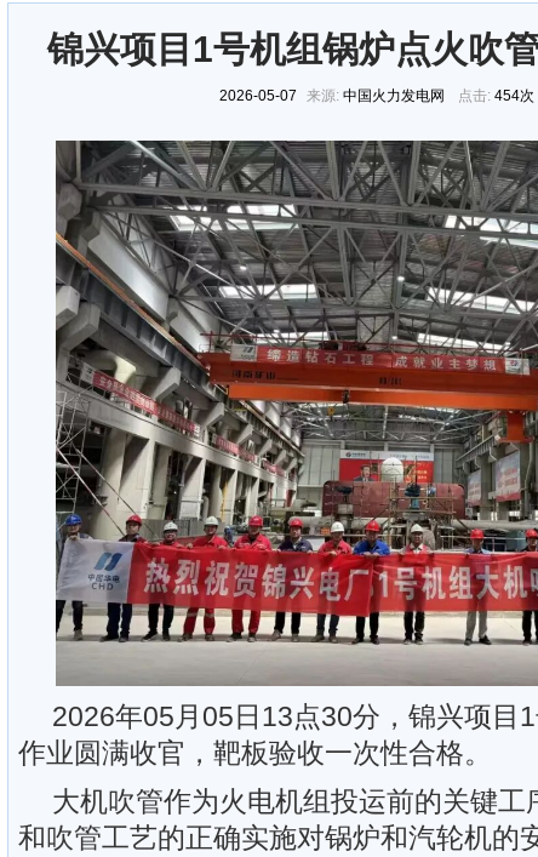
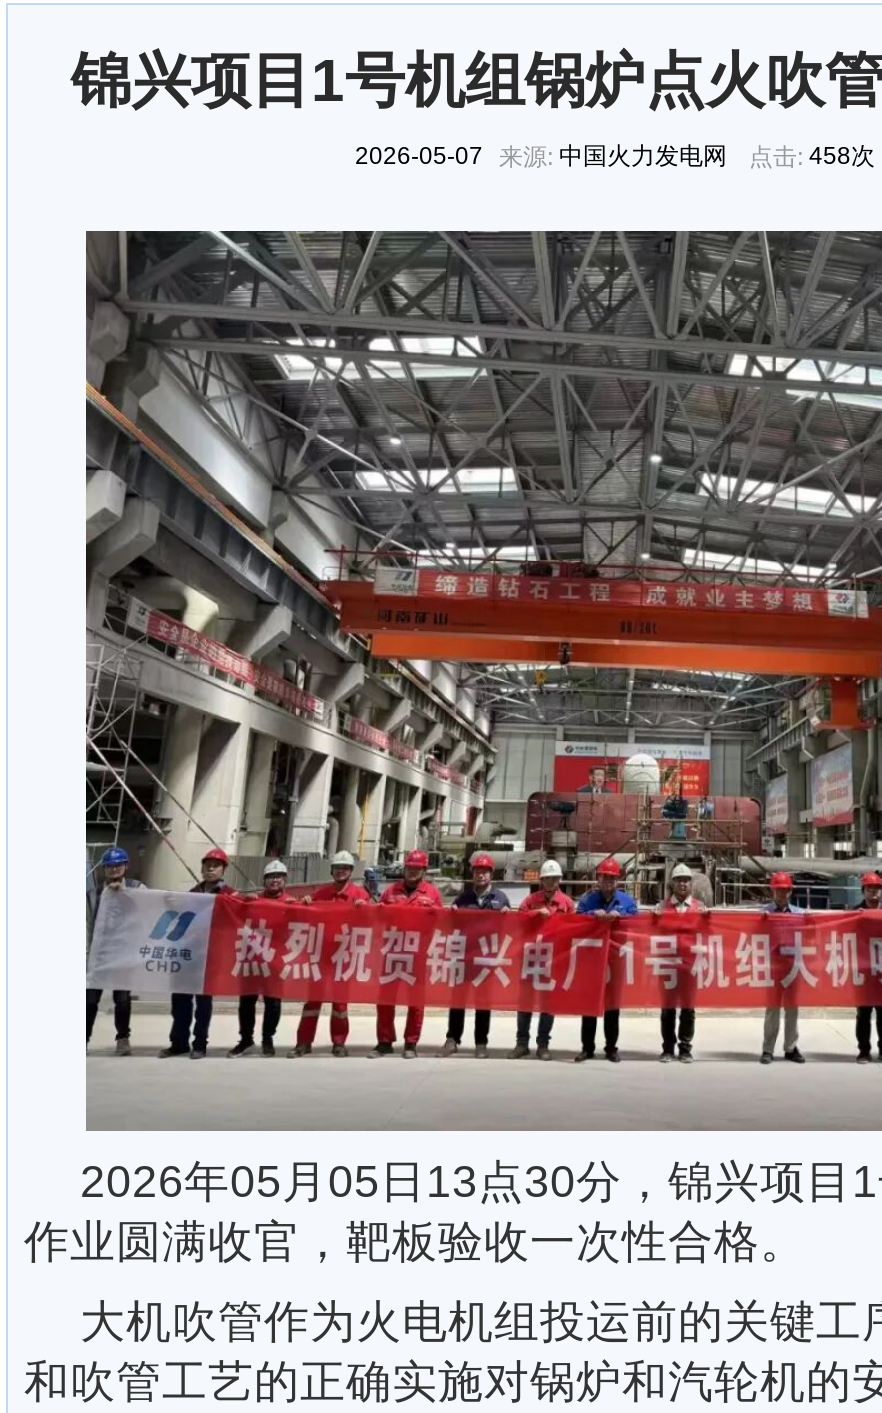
[219,87,537,104] 2026-05-07 来源: 中国火力发电网 点击: 454次 -> [355,142,881,170] 2026-05-07 来源: 中国火力发电网 点击: 458次

